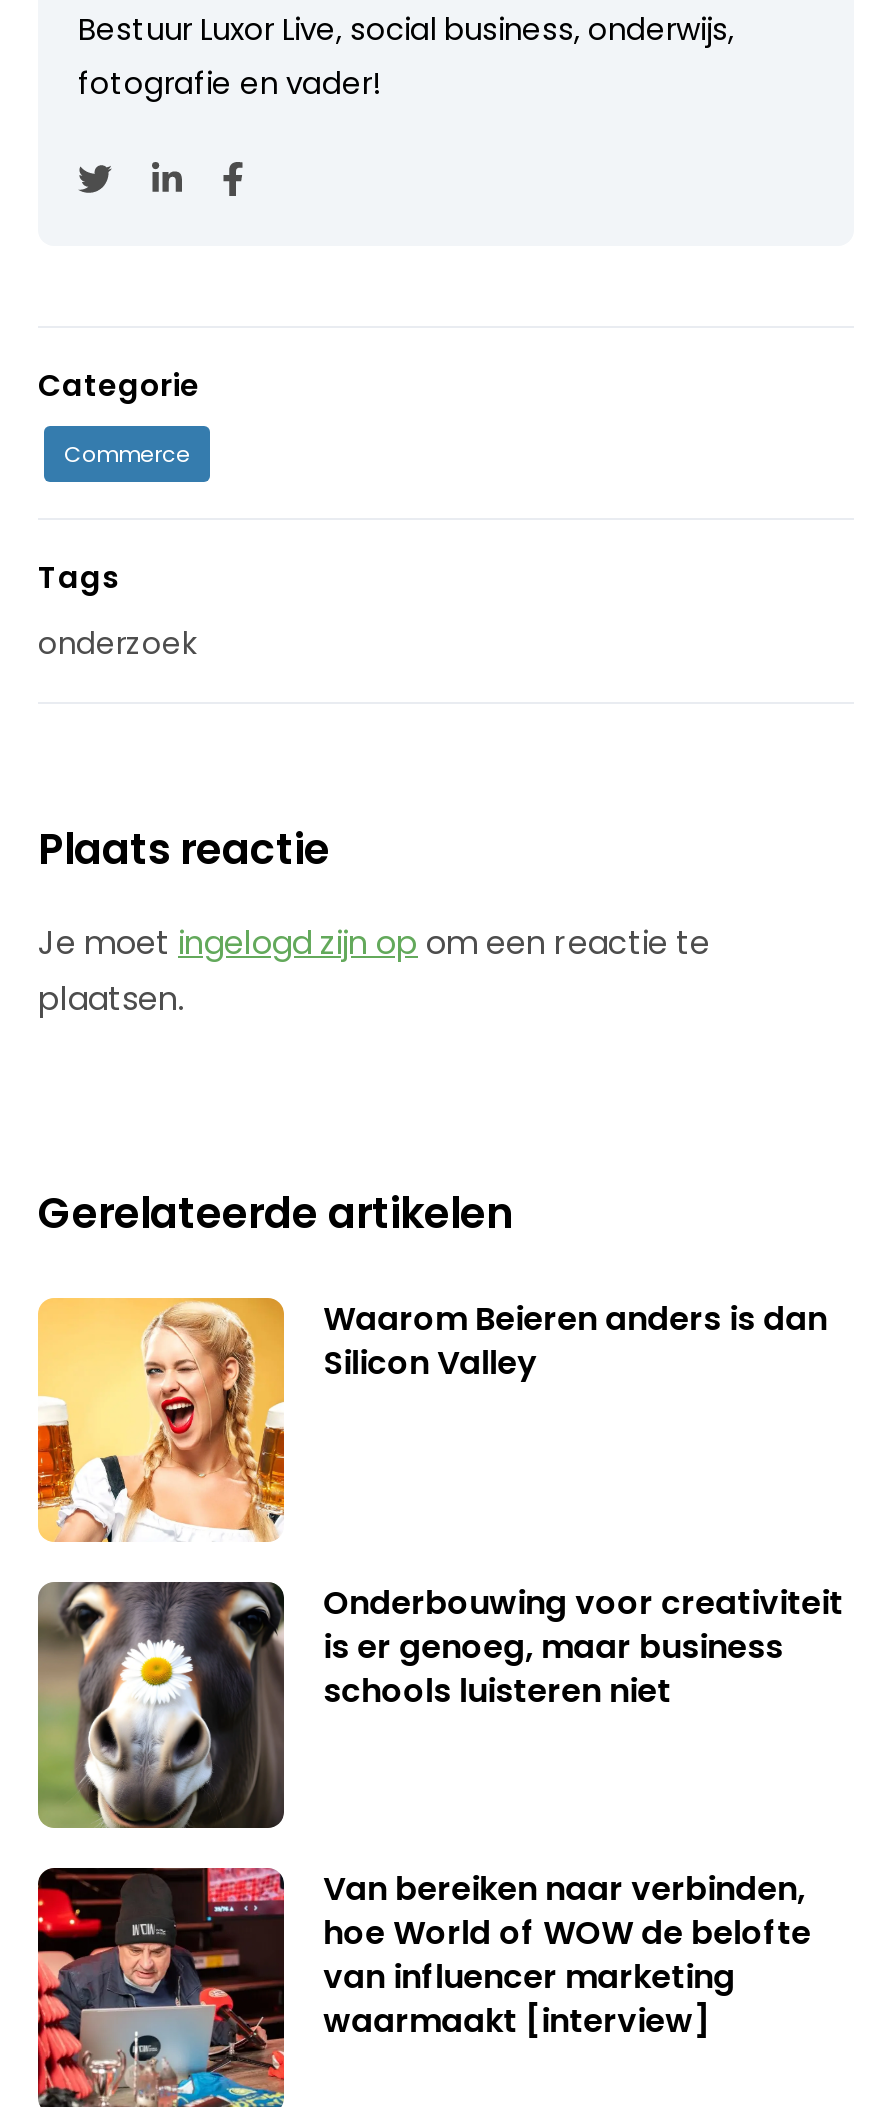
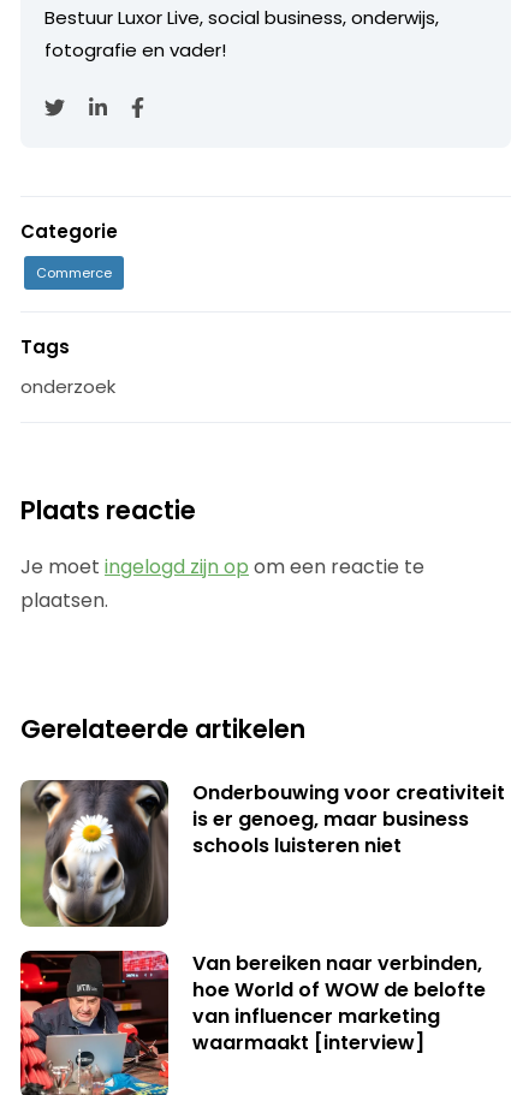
[36,1295,827,1544] [image] | Waarom Beieren anders is dan | Silicon Valley -> none

